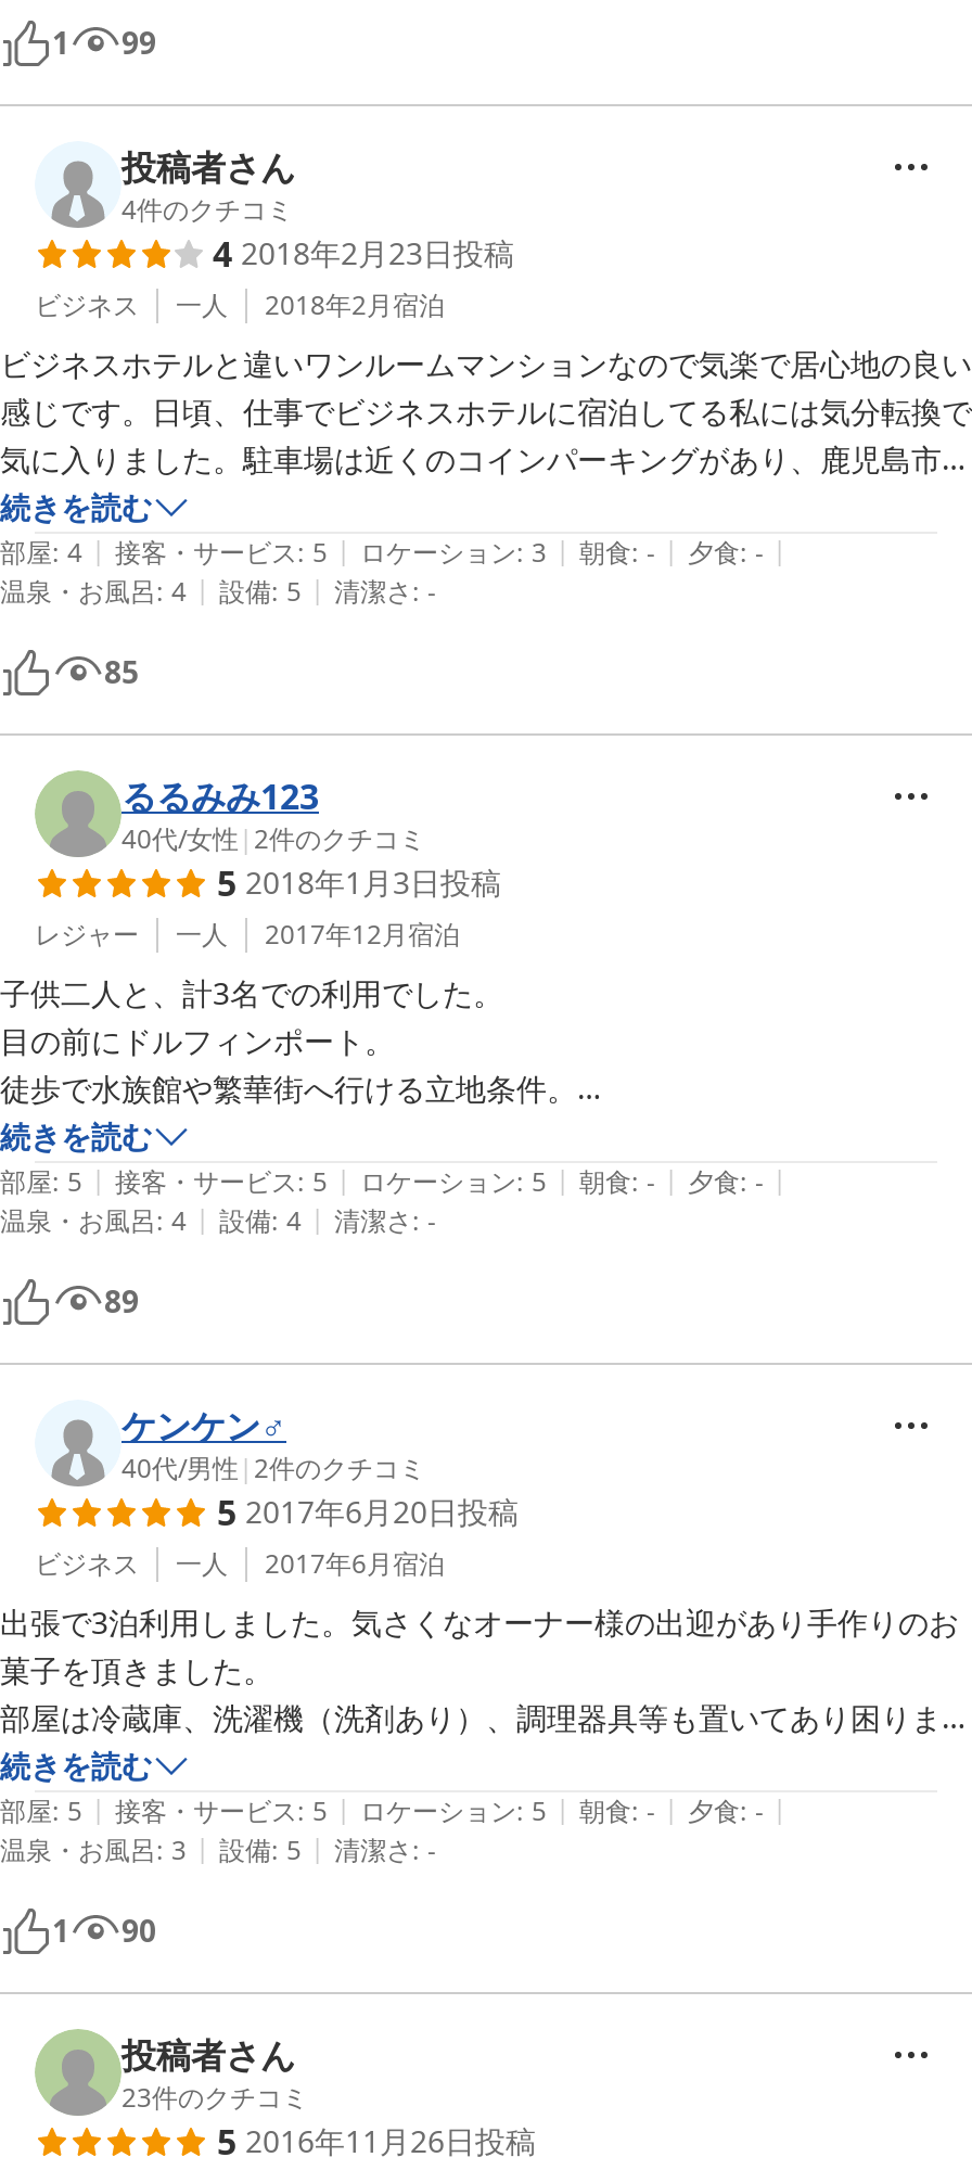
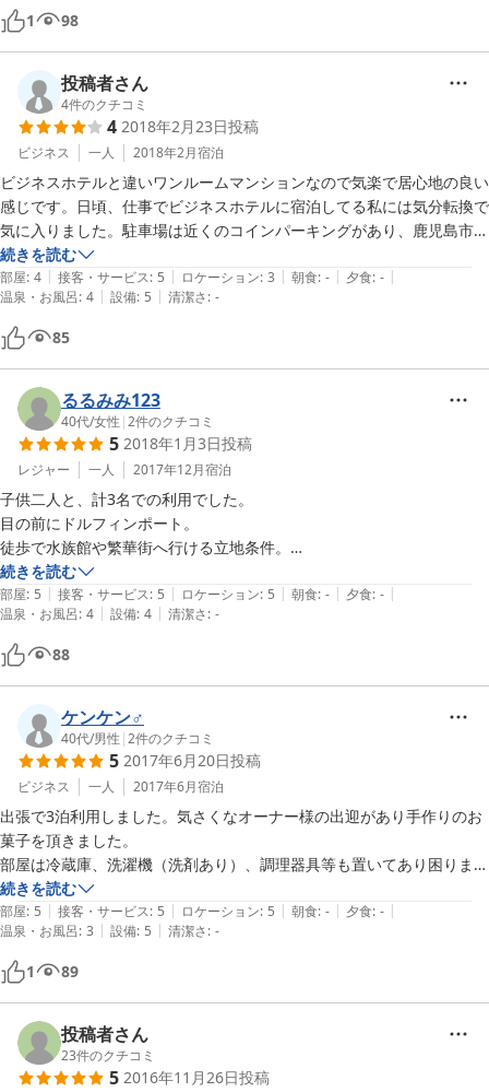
[52,21,156,62] 1 99 -> [26,10,79,30] 1 98
[104,1280,139,1321] 89 -> [52,644,70,664] 88
[52,1909,156,1950] 1 90 -> [26,961,79,981] 1 89

